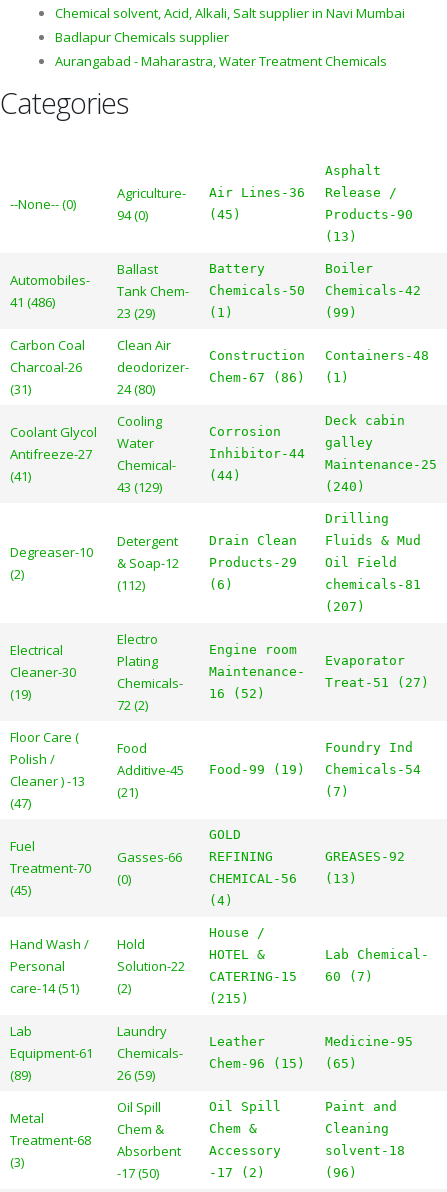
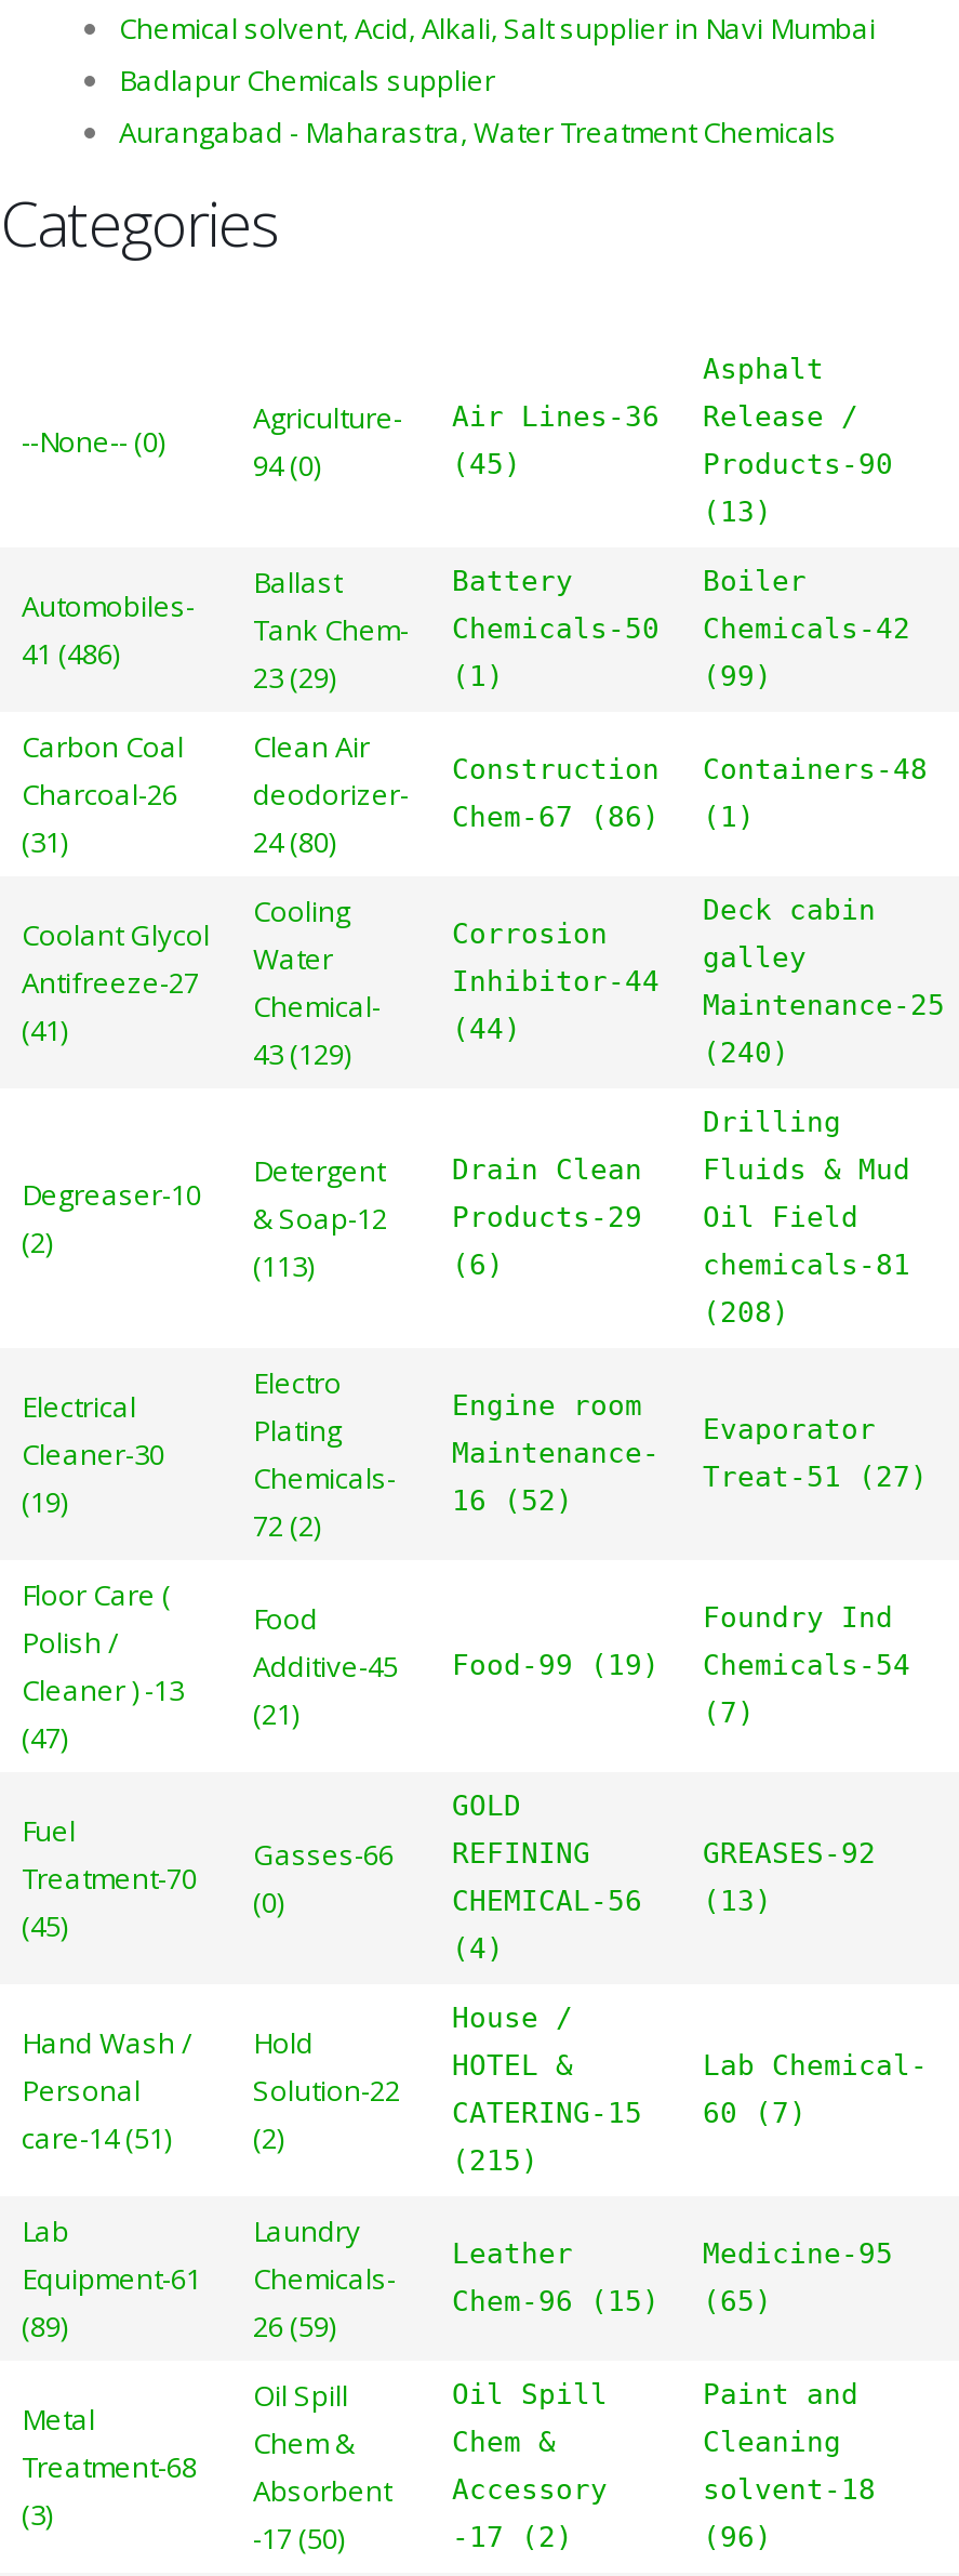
[117,576,145,594] (112) -> [253,1246,314,1285] (113)
[325,599,365,614] (207) -> [703,1296,789,1329] (208)

